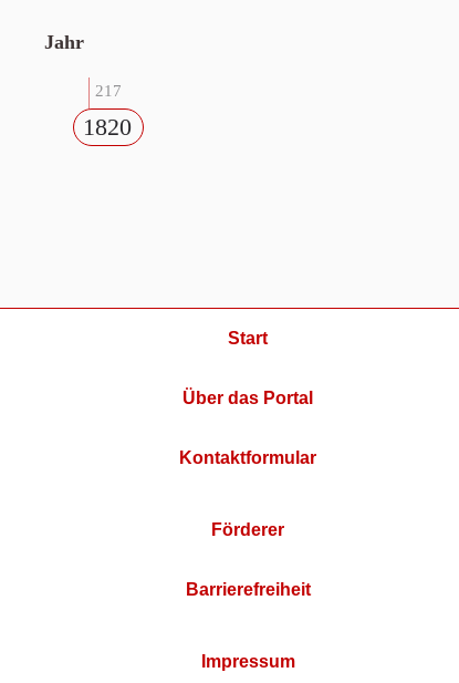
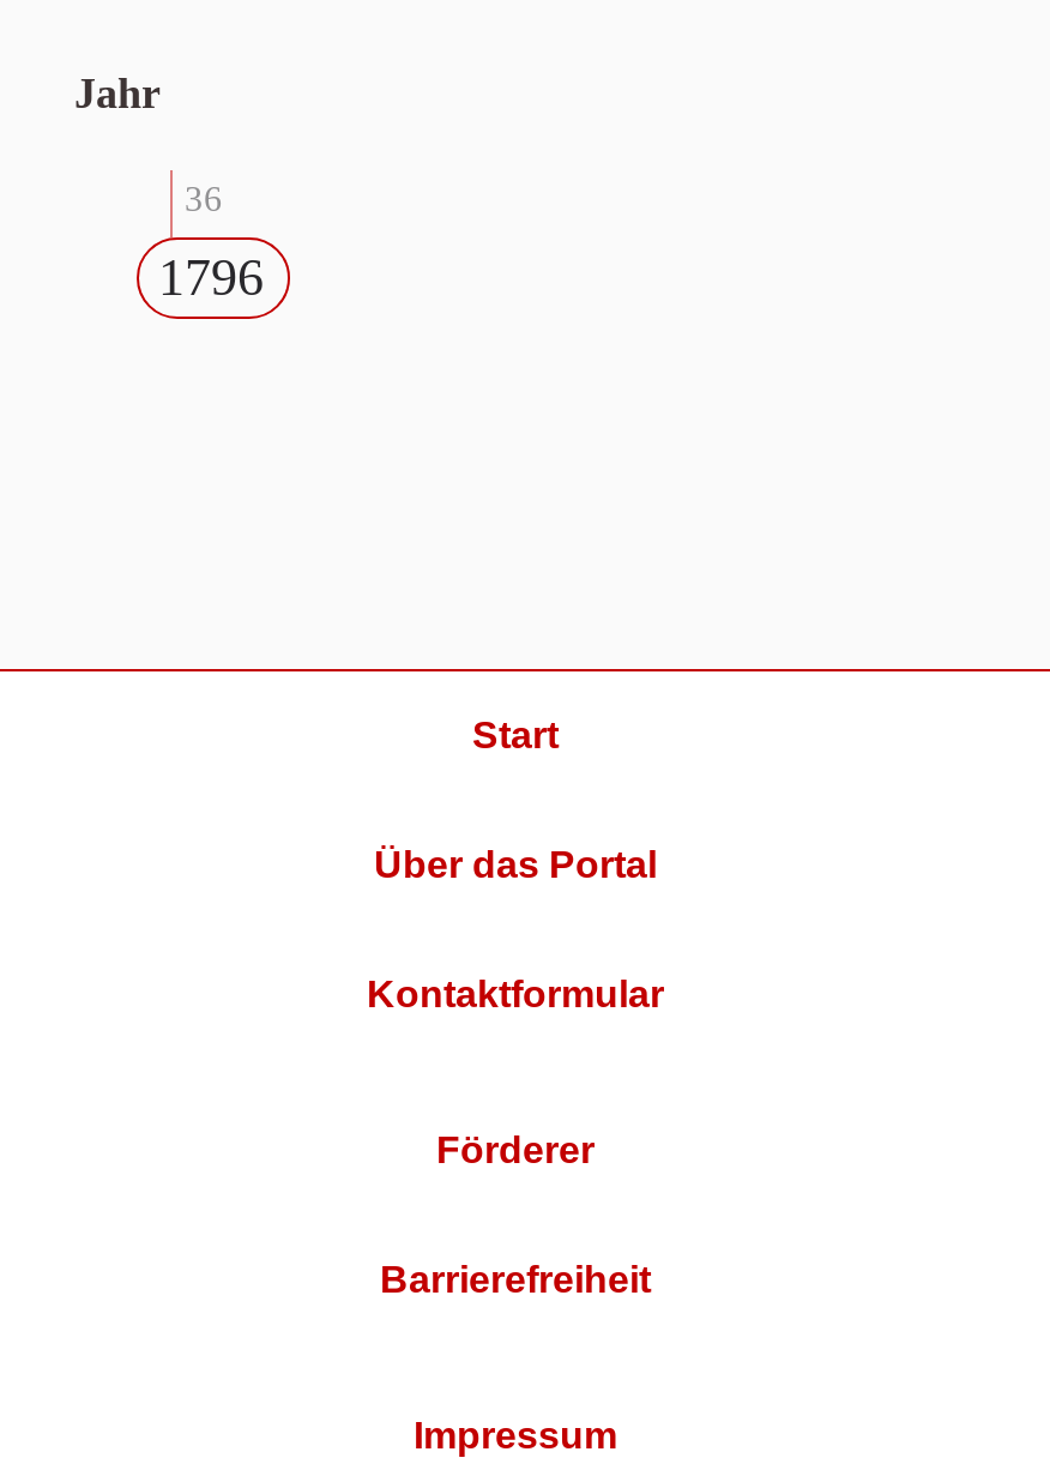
[95,82,122,100] 217 -> [185,180,223,218] 36
[83,113,132,141] 1820 -> [158,247,264,307] 1796

